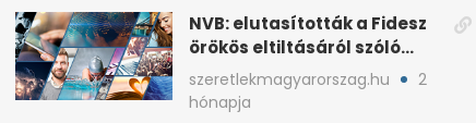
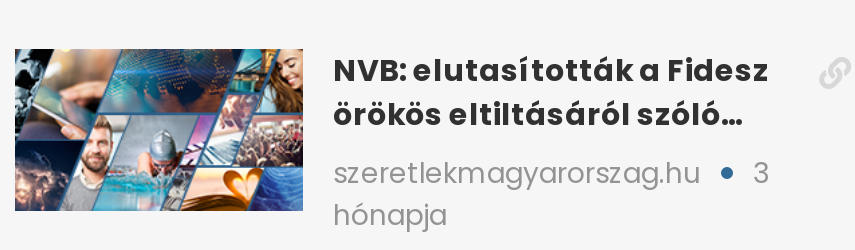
[418,69,427,91] 2 -> [753,153,769,193] 3

